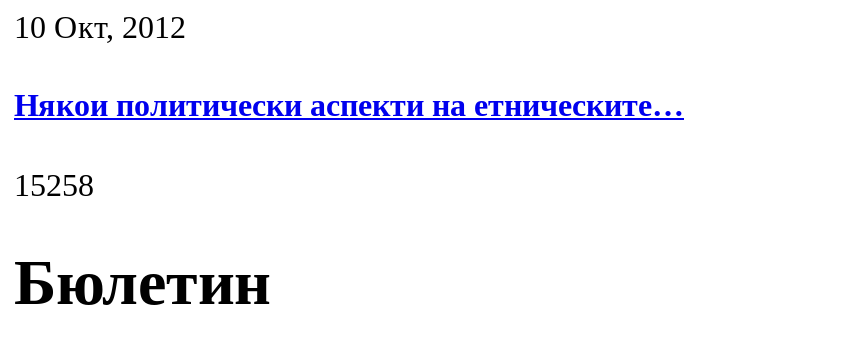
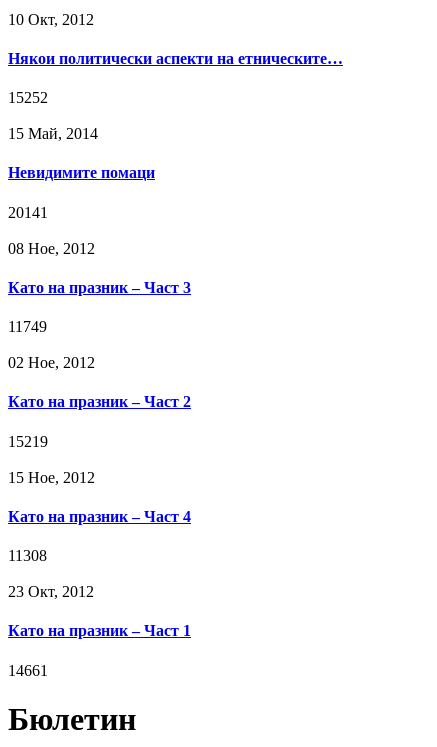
[14,167,94,201] 15258 -> [8,89,191,679] 15252 | 15 Май, 2014 | Невидимите помаци | 20141 | 08 Ное, 2012 | Като на празник – Част 3 | 11749 | 02 Ное, 2012 | Като на празник – Част 2 | 15219 | 15 Ное, 2012 | Като на празник – Част 4 | 11308 | 23 Окт, 2012 | Като на празник – Част 1 | 14661

